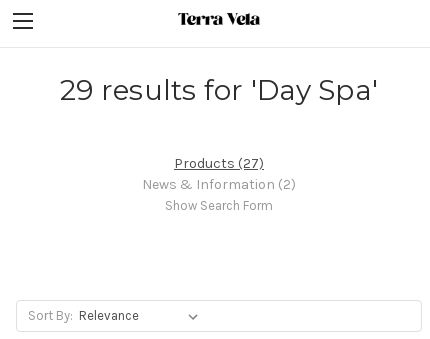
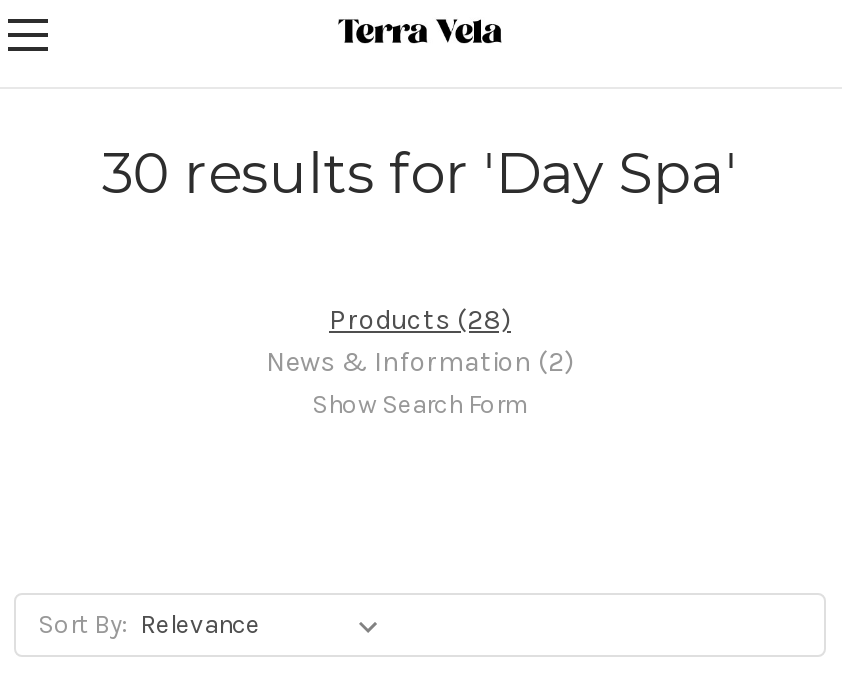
[60,73,378,107] 29 results for 'Day Spa' -> [102,139,738,207] 30 results for 'Day Spa'
[174,155,264,172] Products (27) -> [329,303,511,337] Products (28)

